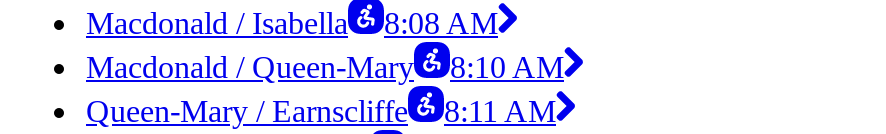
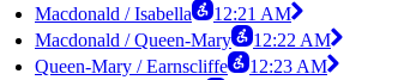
[86,6,498,40] Macdonald / Isabella 8:08 AM -> [35,4,291,24] Macdonald / Isabella 12:21 AM
[86,50,564,84] Macdonald / Queen-Mary 8:10 AM -> [35,30,331,50] Macdonald / Queen-Mary 12:22 AM
[86,94,556,128] Queen-Mary / Earnscliffe 8:11 AM -> [35,56,327,77] Queen-Mary / Earnscliffe 12:23 AM

